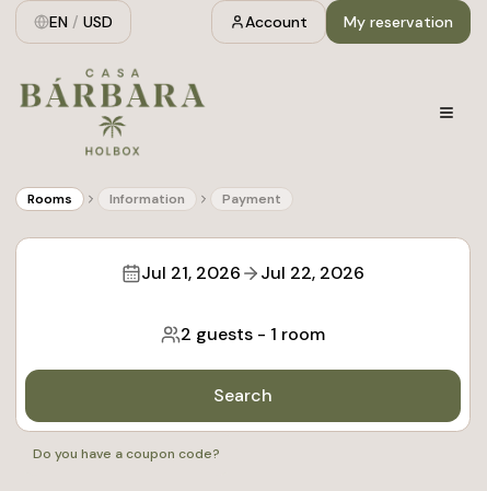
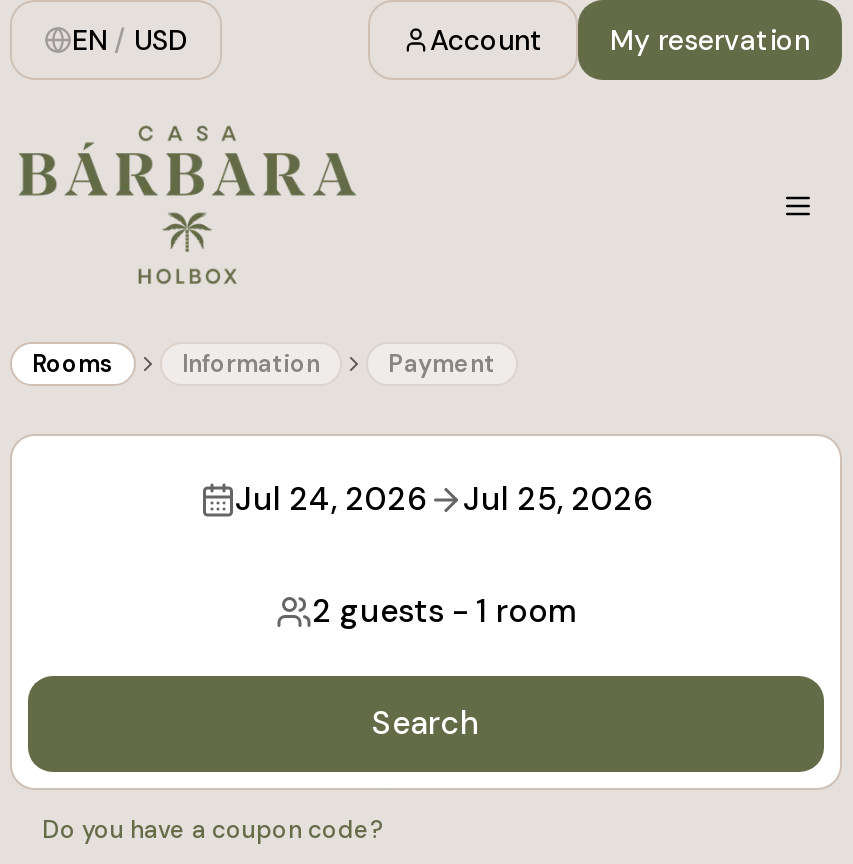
[141,261,241,284] Jul 21, 2026 -> [235,478,427,520] Jul 24, 2026
[260,261,364,284] Jul 22, 2026 -> [463,478,653,520] Jul 25, 2026

